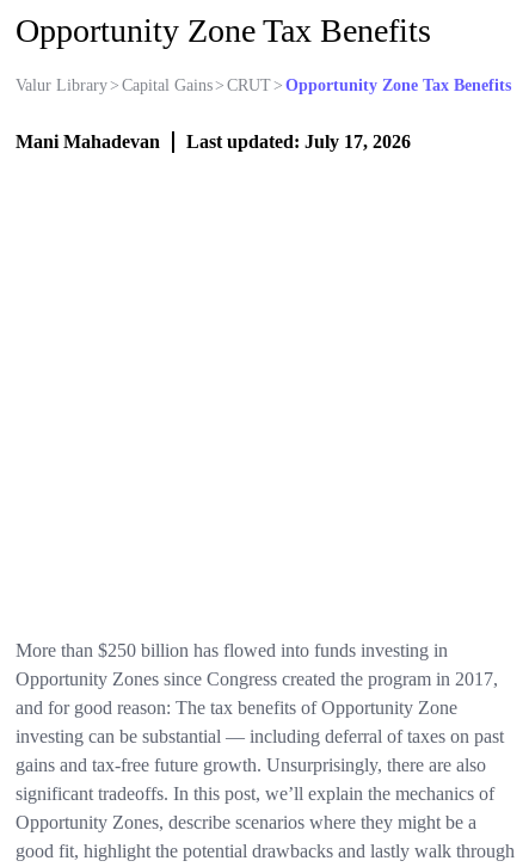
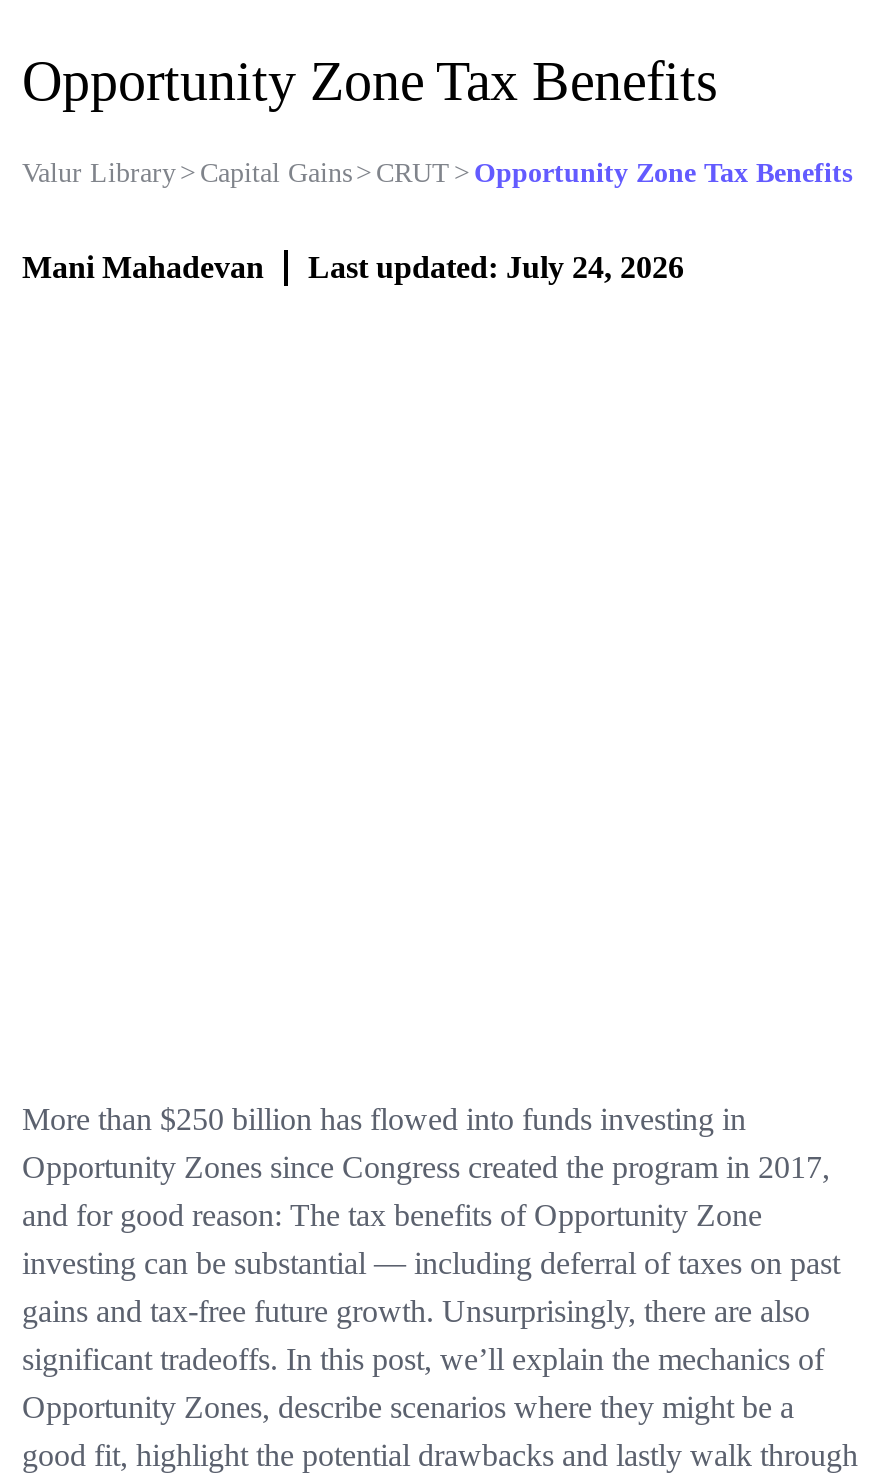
[186,131,411,152] Last updated: July 17, 2026 -> [308,250,684,284] Last updated: July 24, 2026

